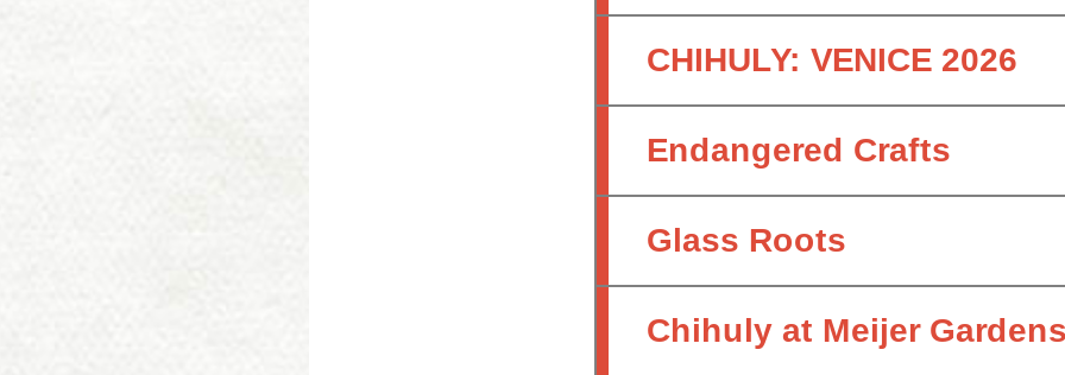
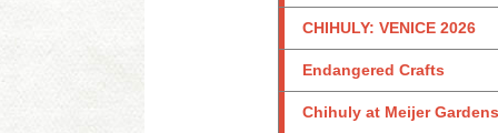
[647,221,846,259] Glass Roots -> none

